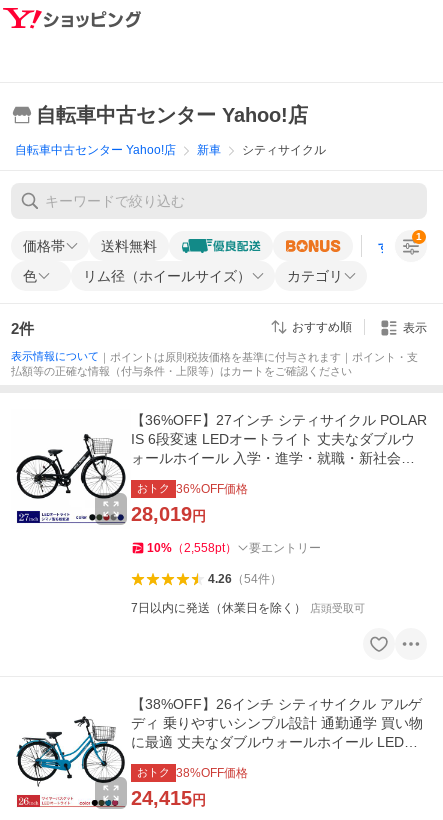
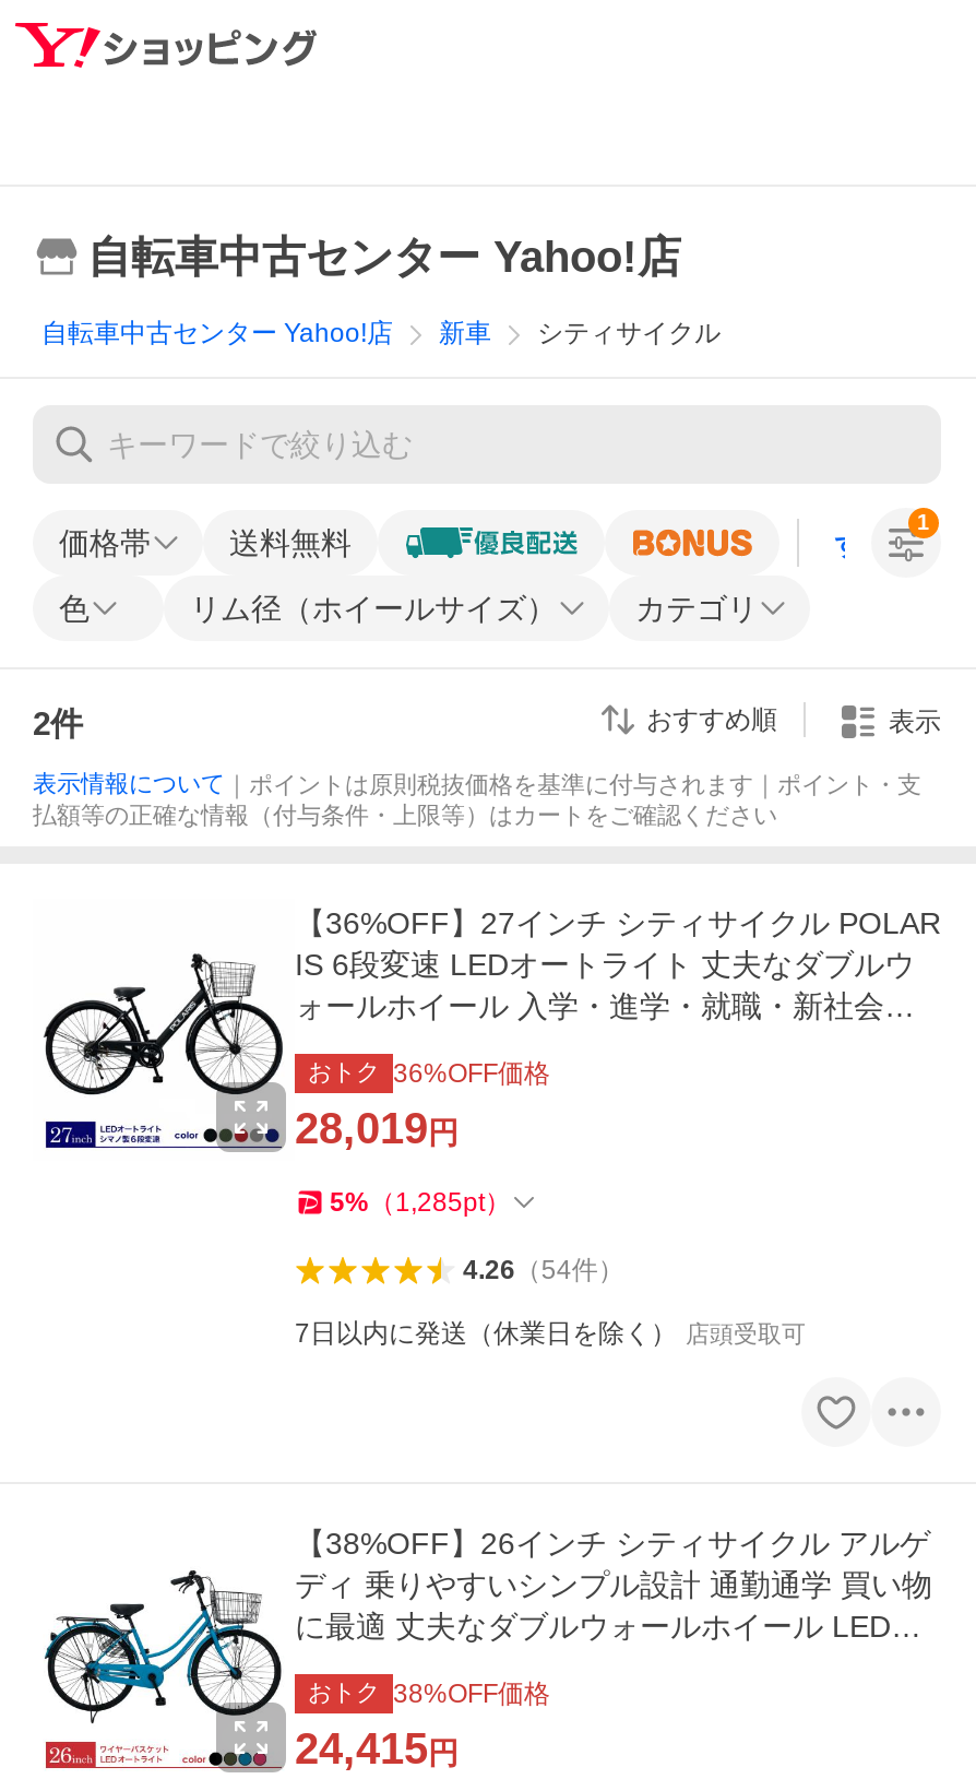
[147,541,321,555] 10%（2,558pt） | 要エントリー -> [330,1188,511,1218] 5%（1,285pt）

